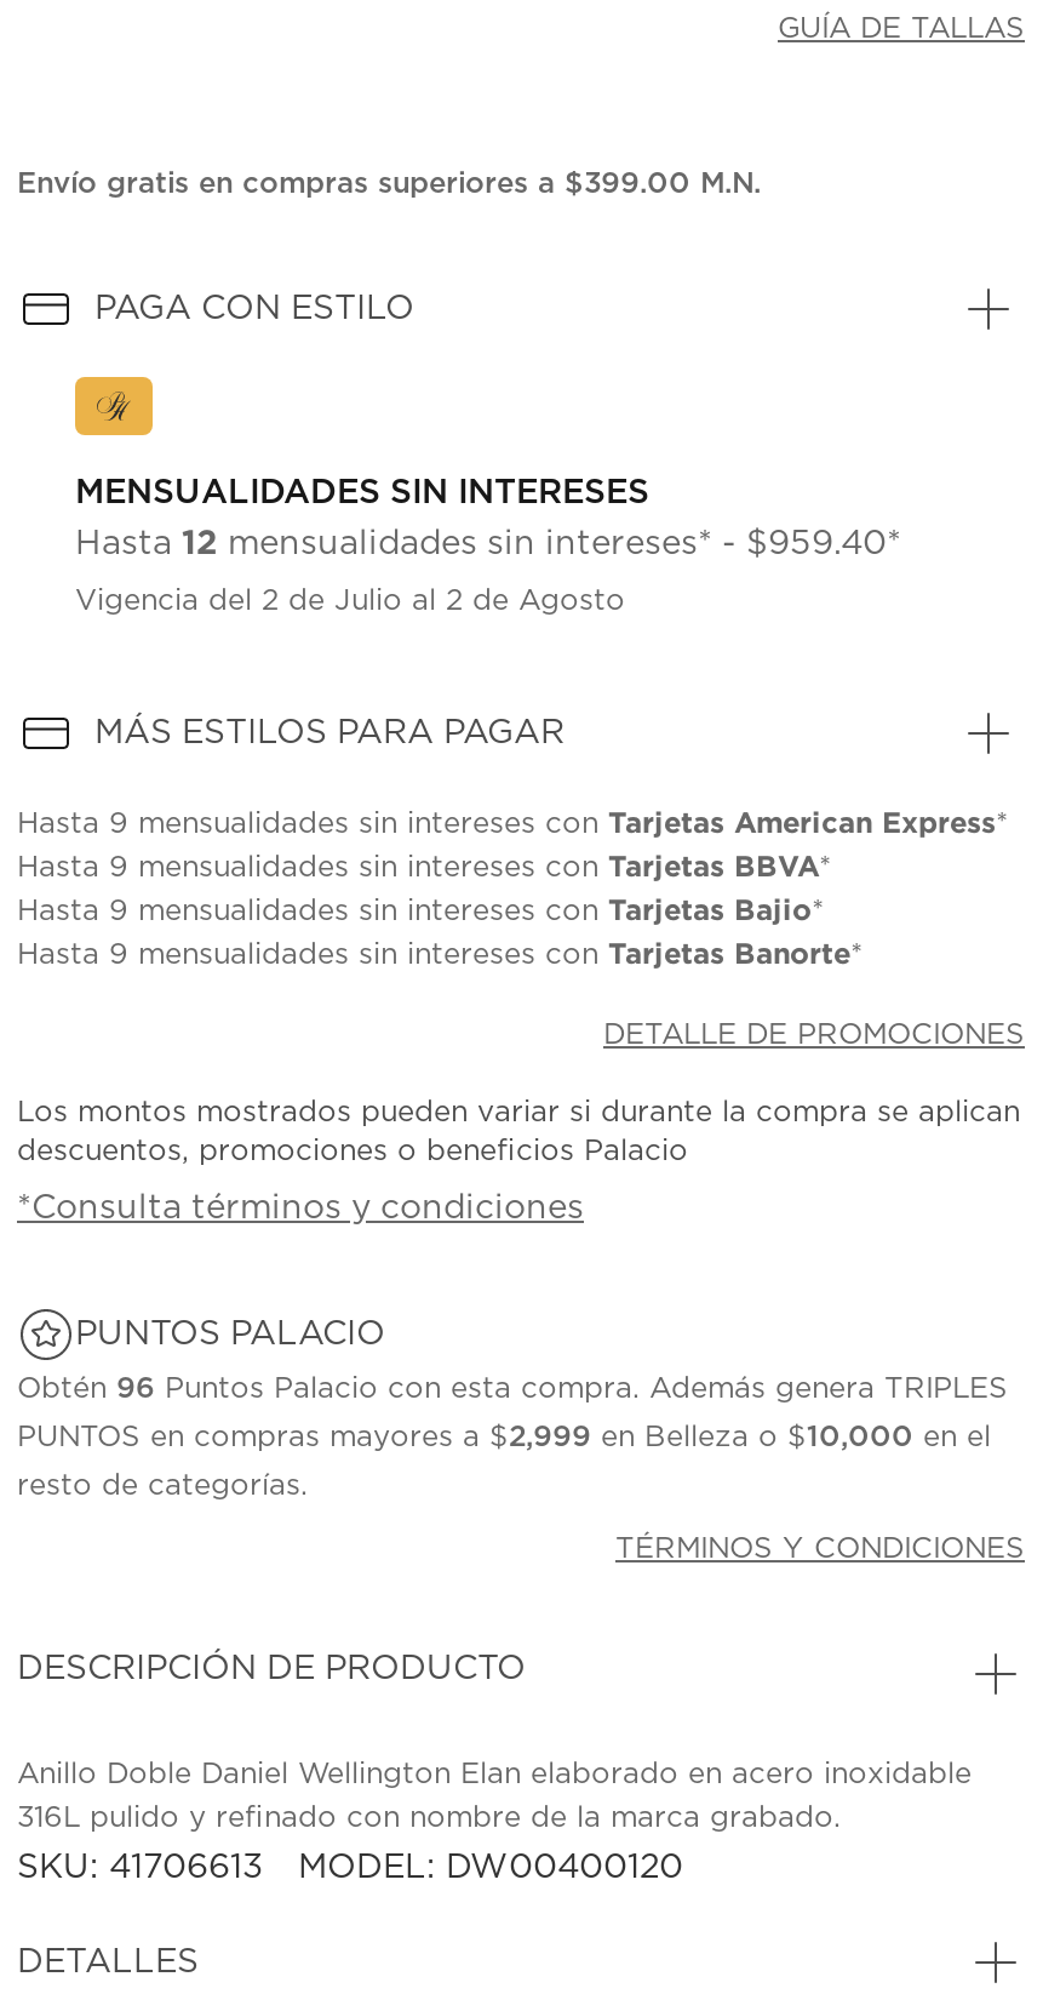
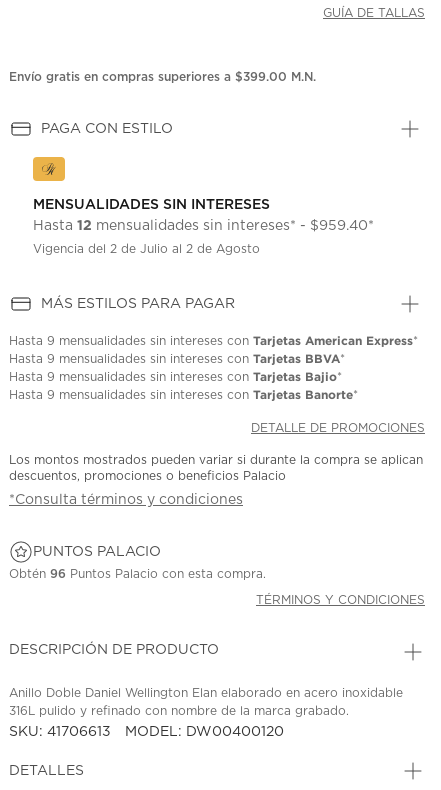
[17,1374,1008,1500] Obtén 96 Puntos Palacio con esta compra. Además genera TRIPLES | PUNTOS en compras mayores a $2,999 en Belleza o $10,000 en el | resto de categorías. -> [9,568,266,580] Obtén 96 Puntos Palacio con esta compra.

